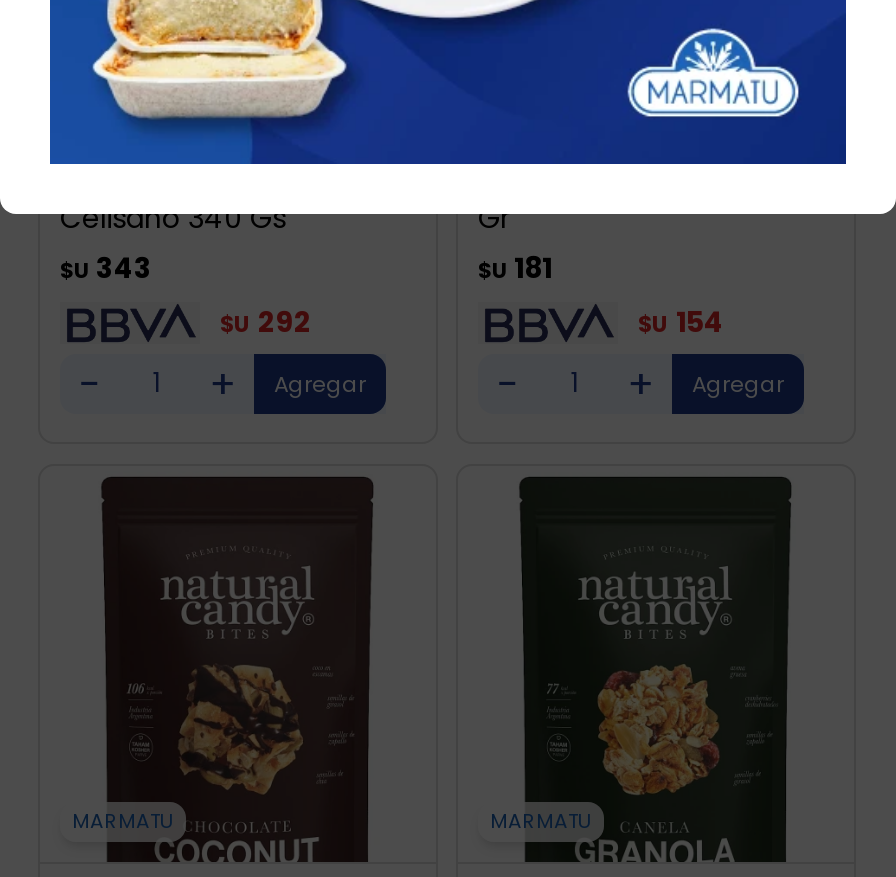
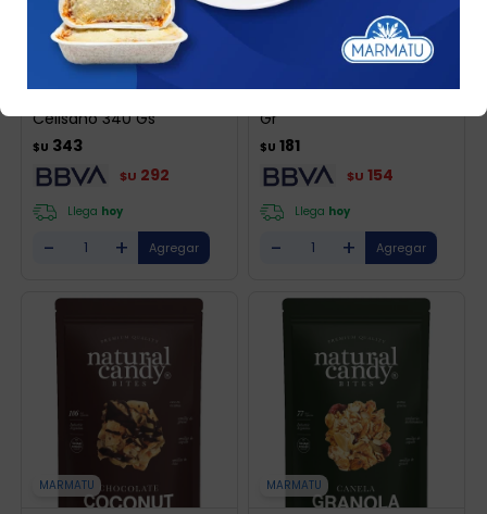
none -> [67,203,123,220] Llega hoy
none -> [294,203,350,220] Llega hoy

